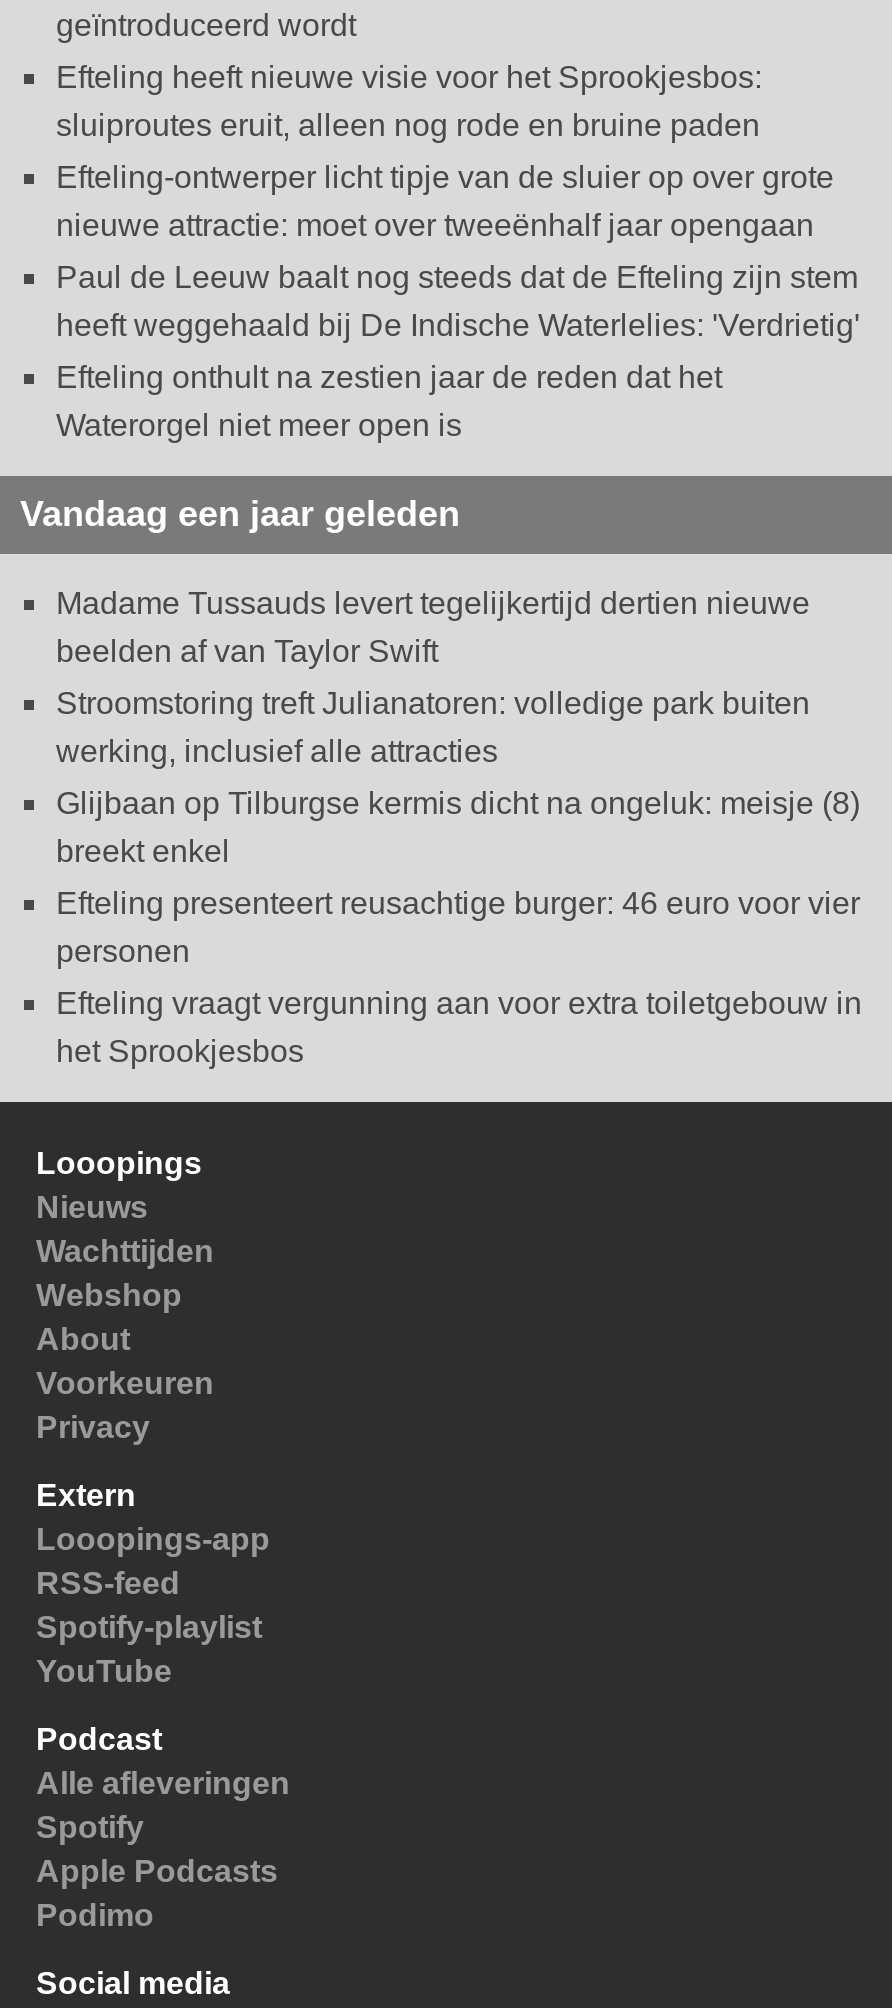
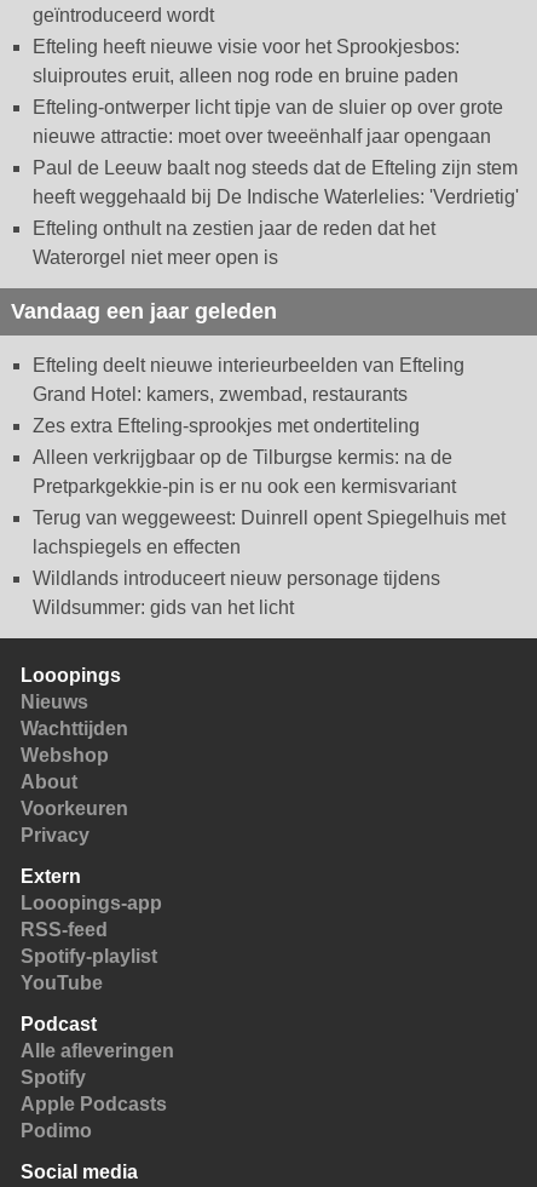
[56,587,810,669] Madame Tussauds levert tegelijkertijd dertien nieuwe | beelden af van Taylor Swift -> [33,355,464,405] Efteling deelt nieuwe interieurbeelden van Efteling | Grand Hotel: kamers, zwembad, restaurants
[56,687,810,769] Stroomstoring treft Julianatoren: volledige park buiten | werking, inclusief alle attracties -> [33,416,420,436] Zes extra Efteling-sprookjes met ondertiteling
[56,787,860,869] Glijbaan op Tilburgse kermis dicht na ongeluk: meisje (8) | breekt enkel -> [33,447,456,497] Alleen verkrijgbaar op de Tilburgse kermis: na de | Pretparkgekkie-pin is er nu ook een kermisvariant
[56,887,860,969] Efteling presenteert reusachtige burger: 46 euro voor vier | personen -> [33,508,506,558] Terug van weggeweest: Duinrell opent Spiegelhuis met | lachspiegels en effecten
[56,987,862,1069] Efteling vraagt vergunning aan voor extra toiletgebouw in | het Sprookjesbos -> [33,568,440,618] Wildlands introduceert nieuw personage tijdens | Wildsummer: gids van het licht

